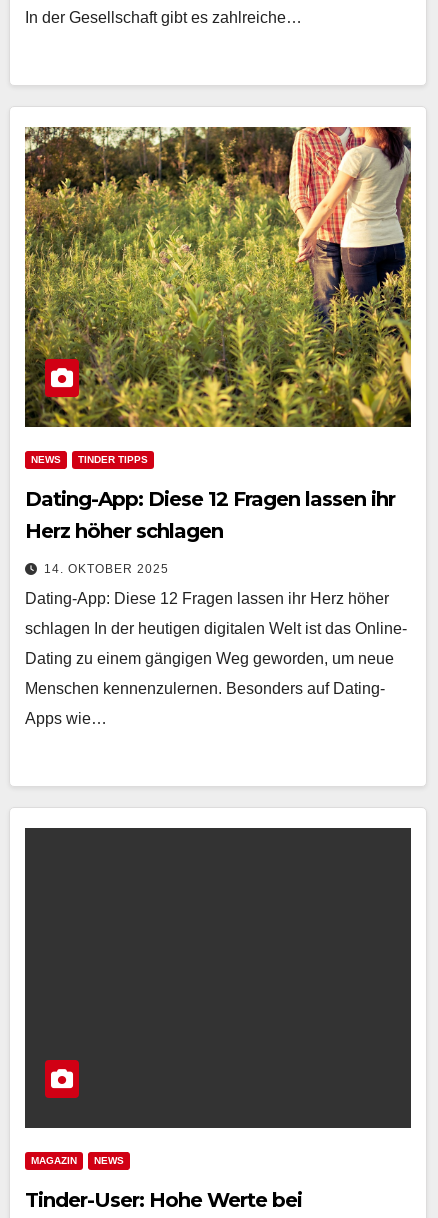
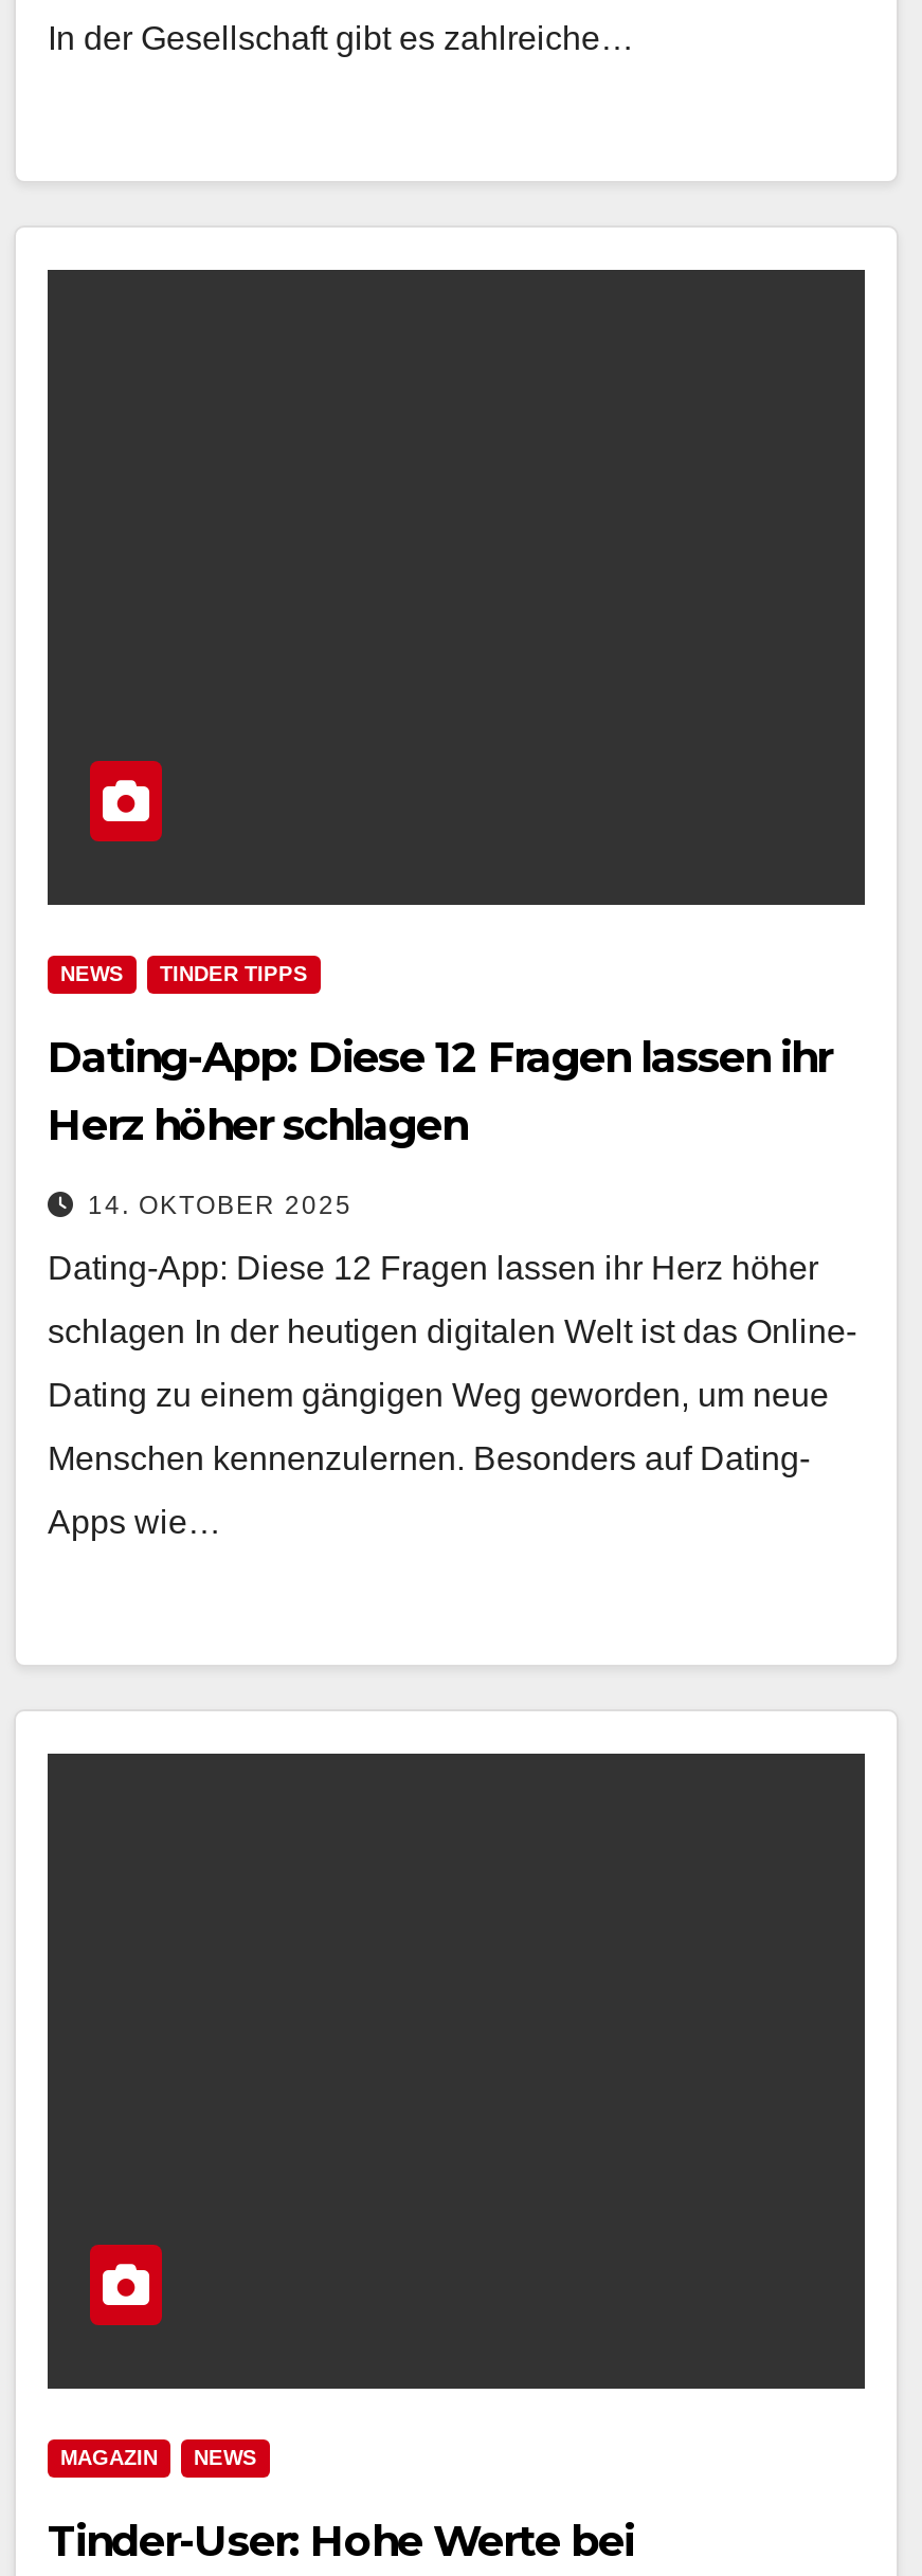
[24,126,412,428] [image] -> none

